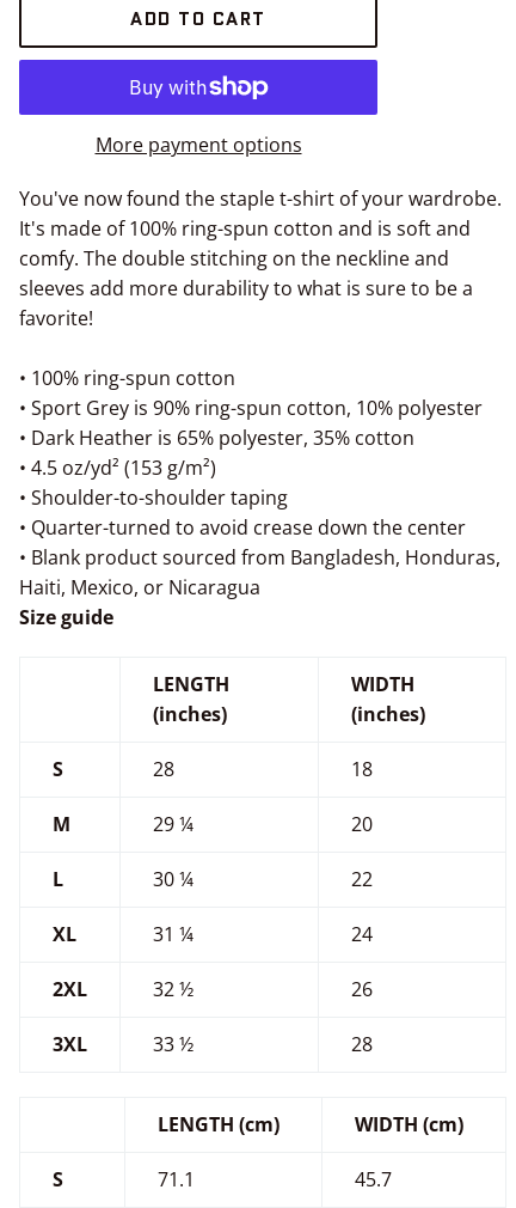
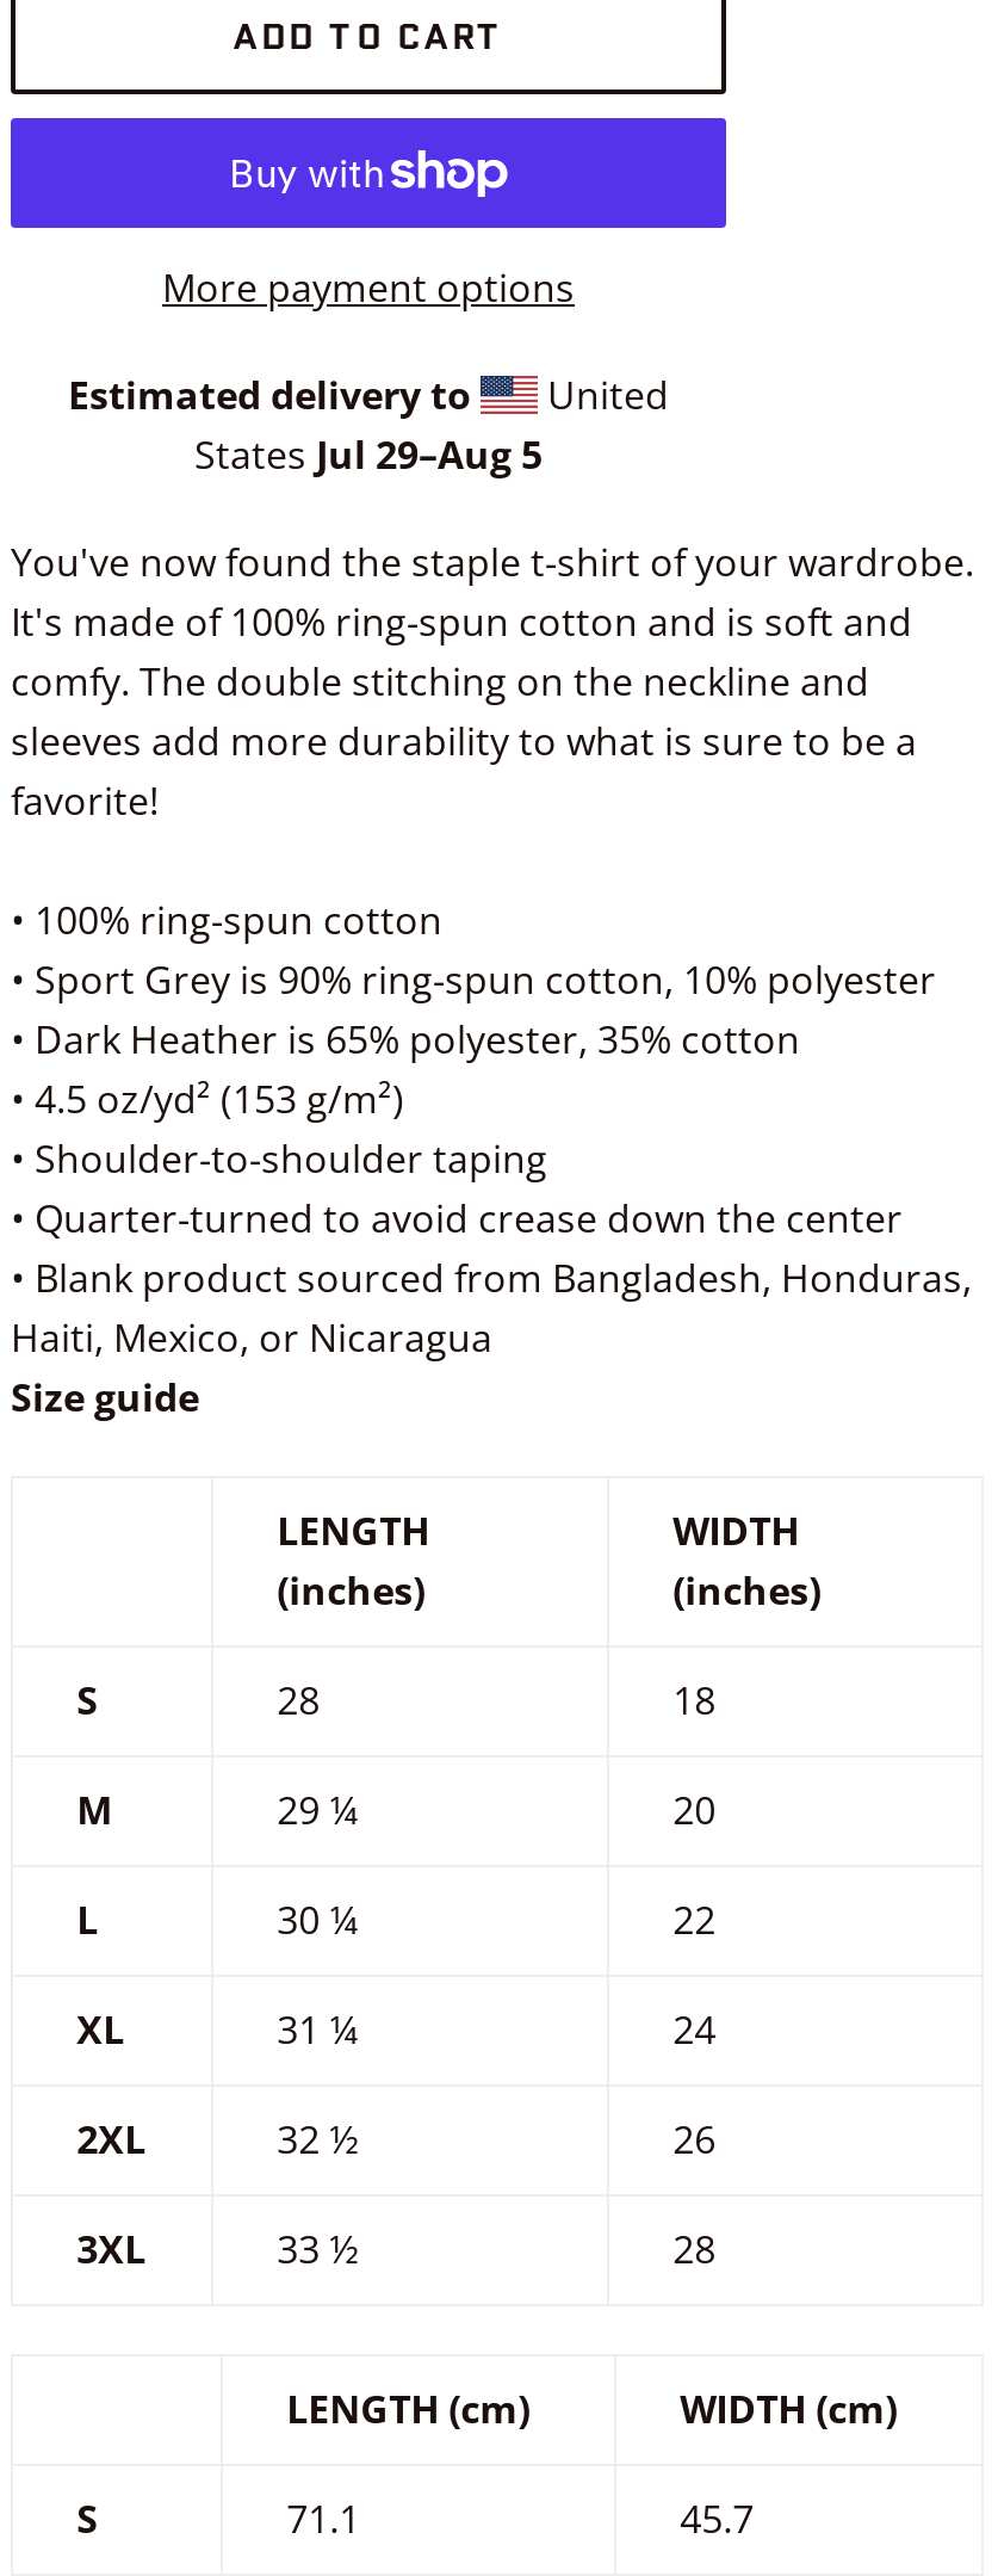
none -> [68,367,669,480] Estimated delivery to | United | States Jul 29–Aug 5

